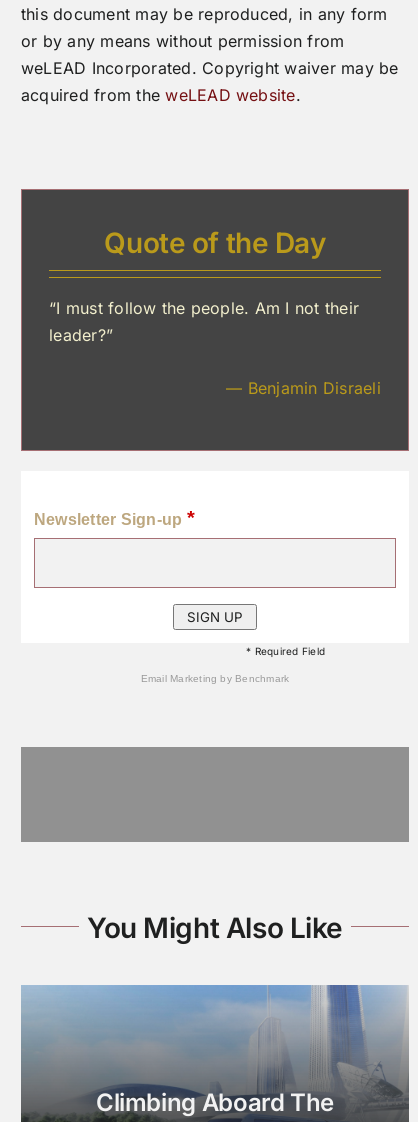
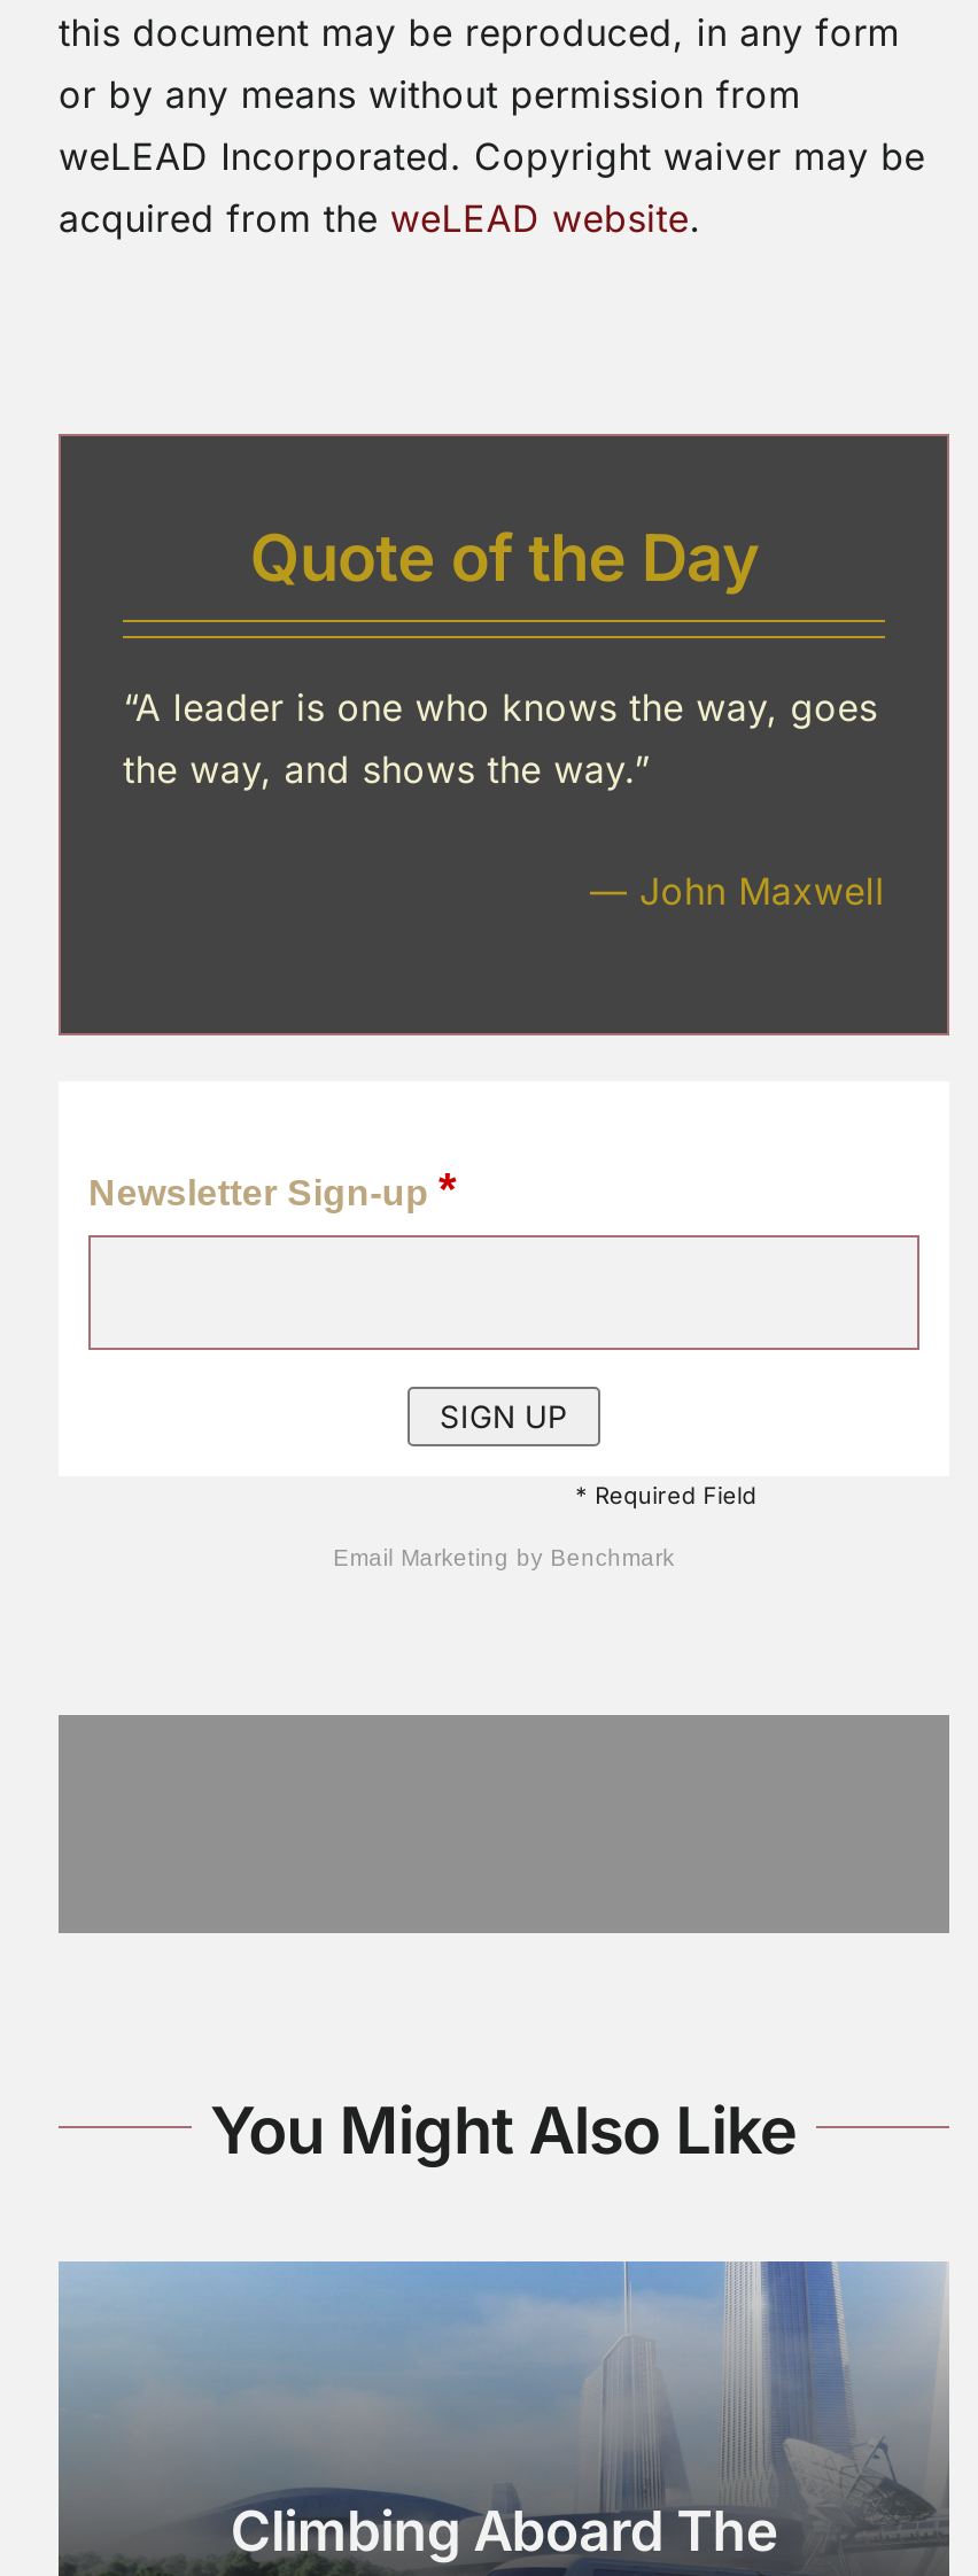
[49,298,359,345] “I must follow the people. Am I not their | leader?” -> [123,683,878,791] “A leader is one who knows the way, goes | the way, and shows the way.”
[226,378,381,398] — Benjamin Disraeli -> [590,869,885,914] — John Maxwell

